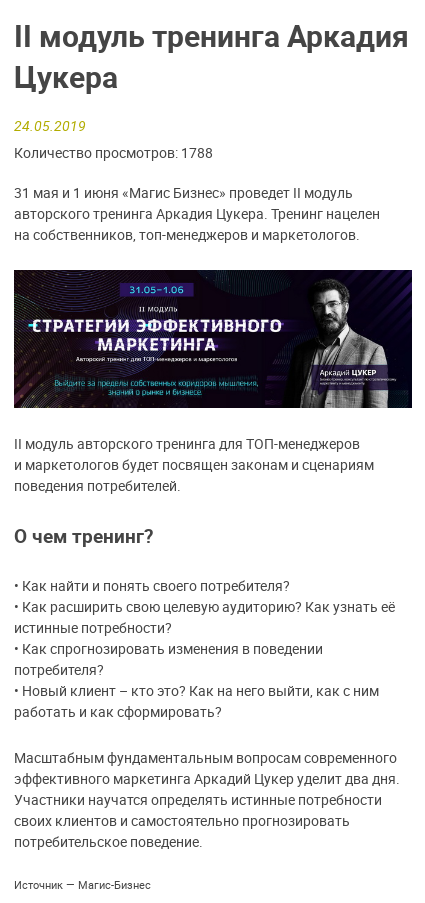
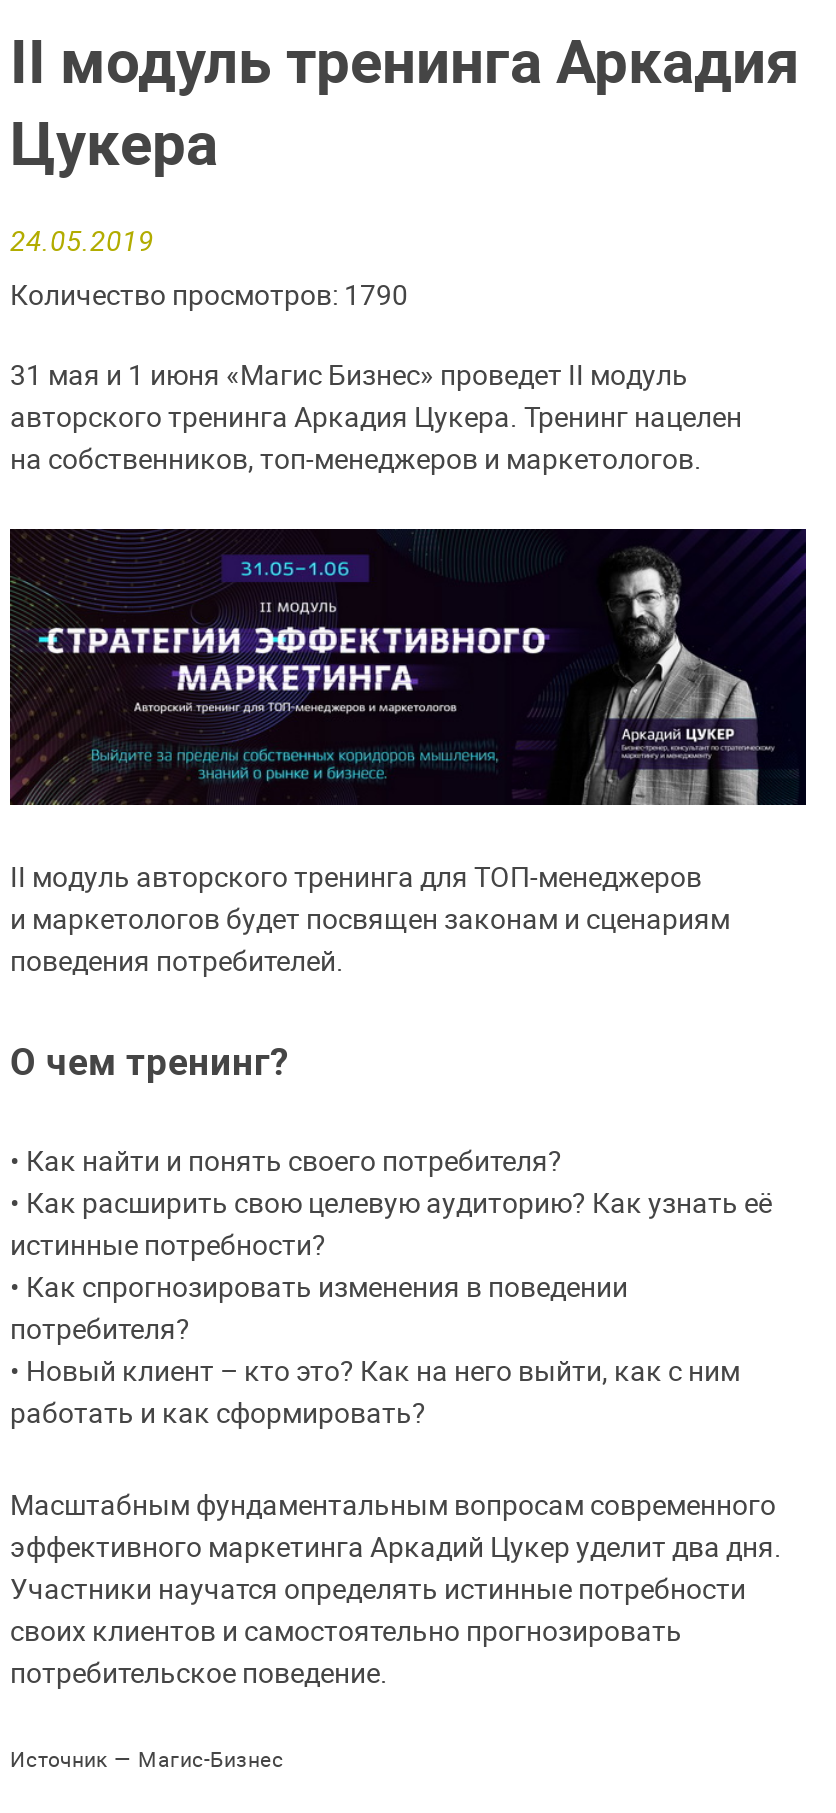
[14,143,213,162] Количество просмотров: 1788 -> [10,276,408,314] Количество просмотров: 1790

